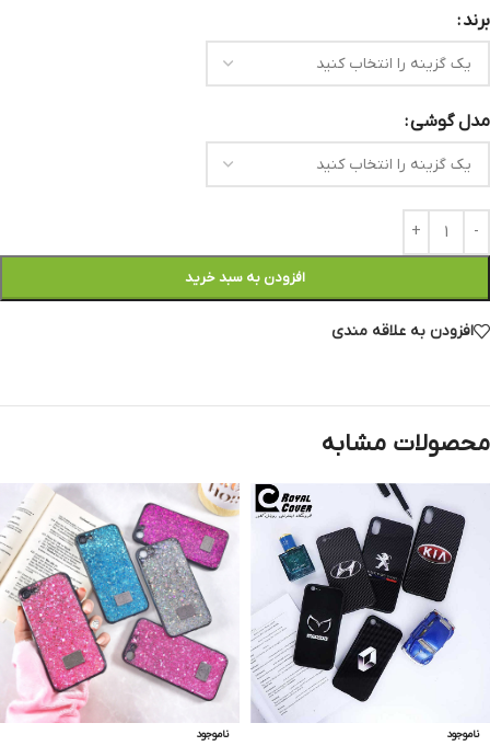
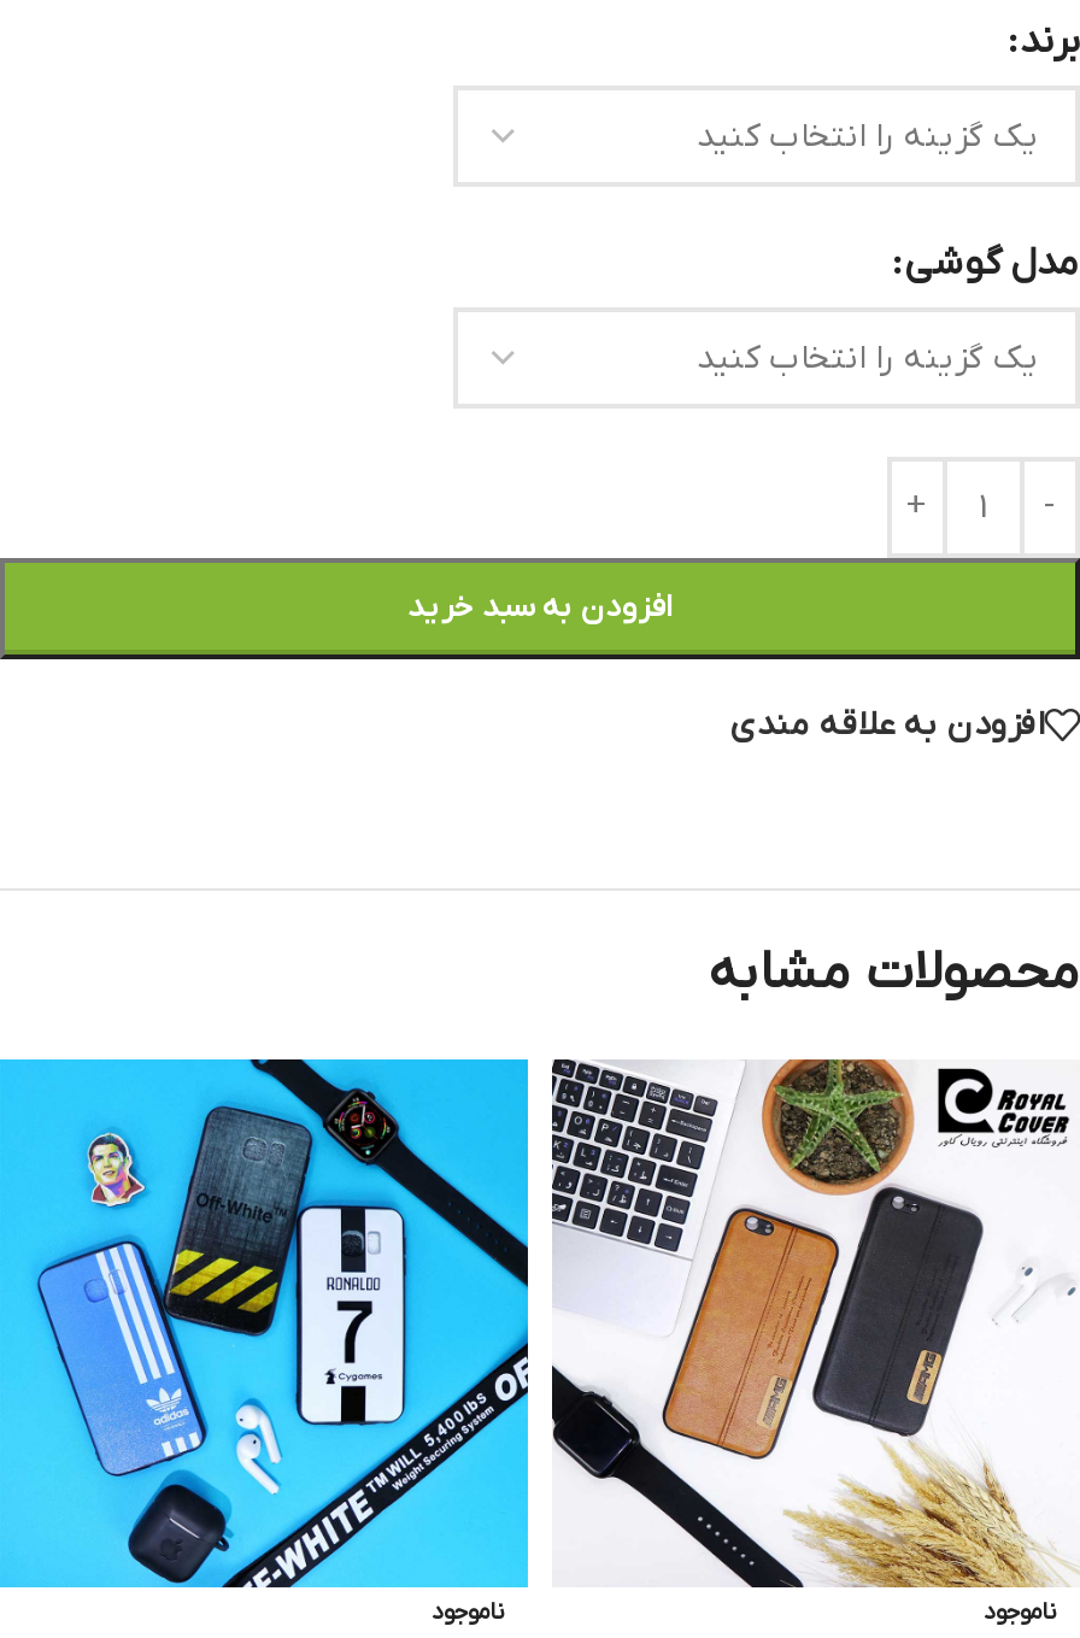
[3,482,241,723] [image] -> [7,1057,530,1590] [image]
[250,483,485,723] [image] -> [550,1057,1073,1590] [image]

